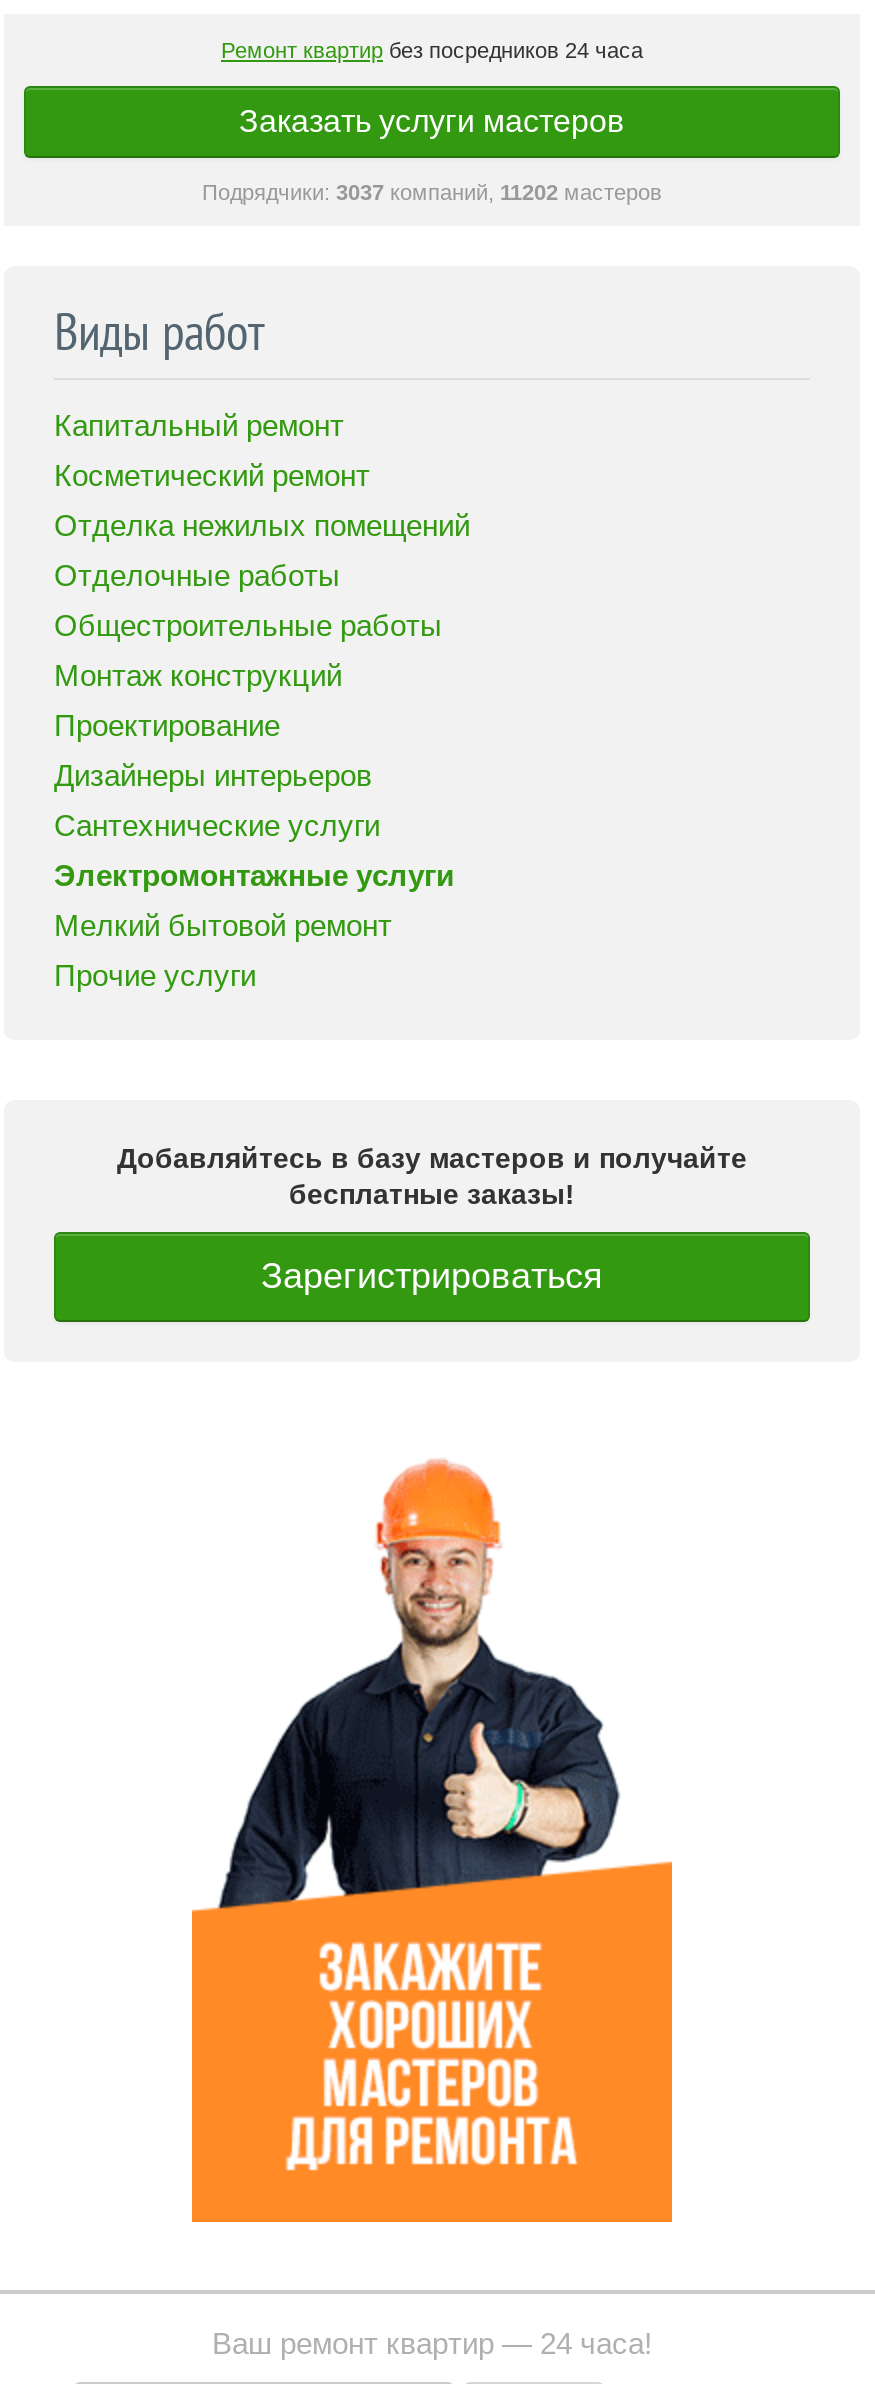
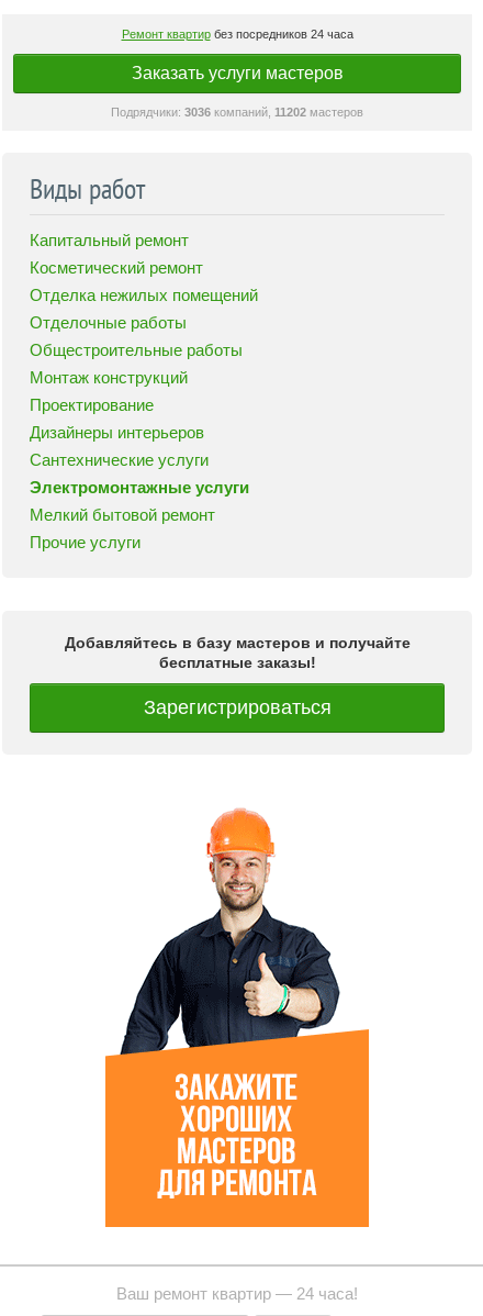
[202,180,662,204] Подрядчики: 3037 компаний, 11202 мастеров -> [111,106,363,119] Подрядчики: 3036 компаний, 11202 мастеров

